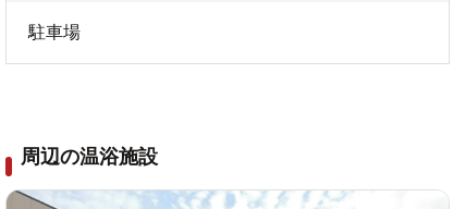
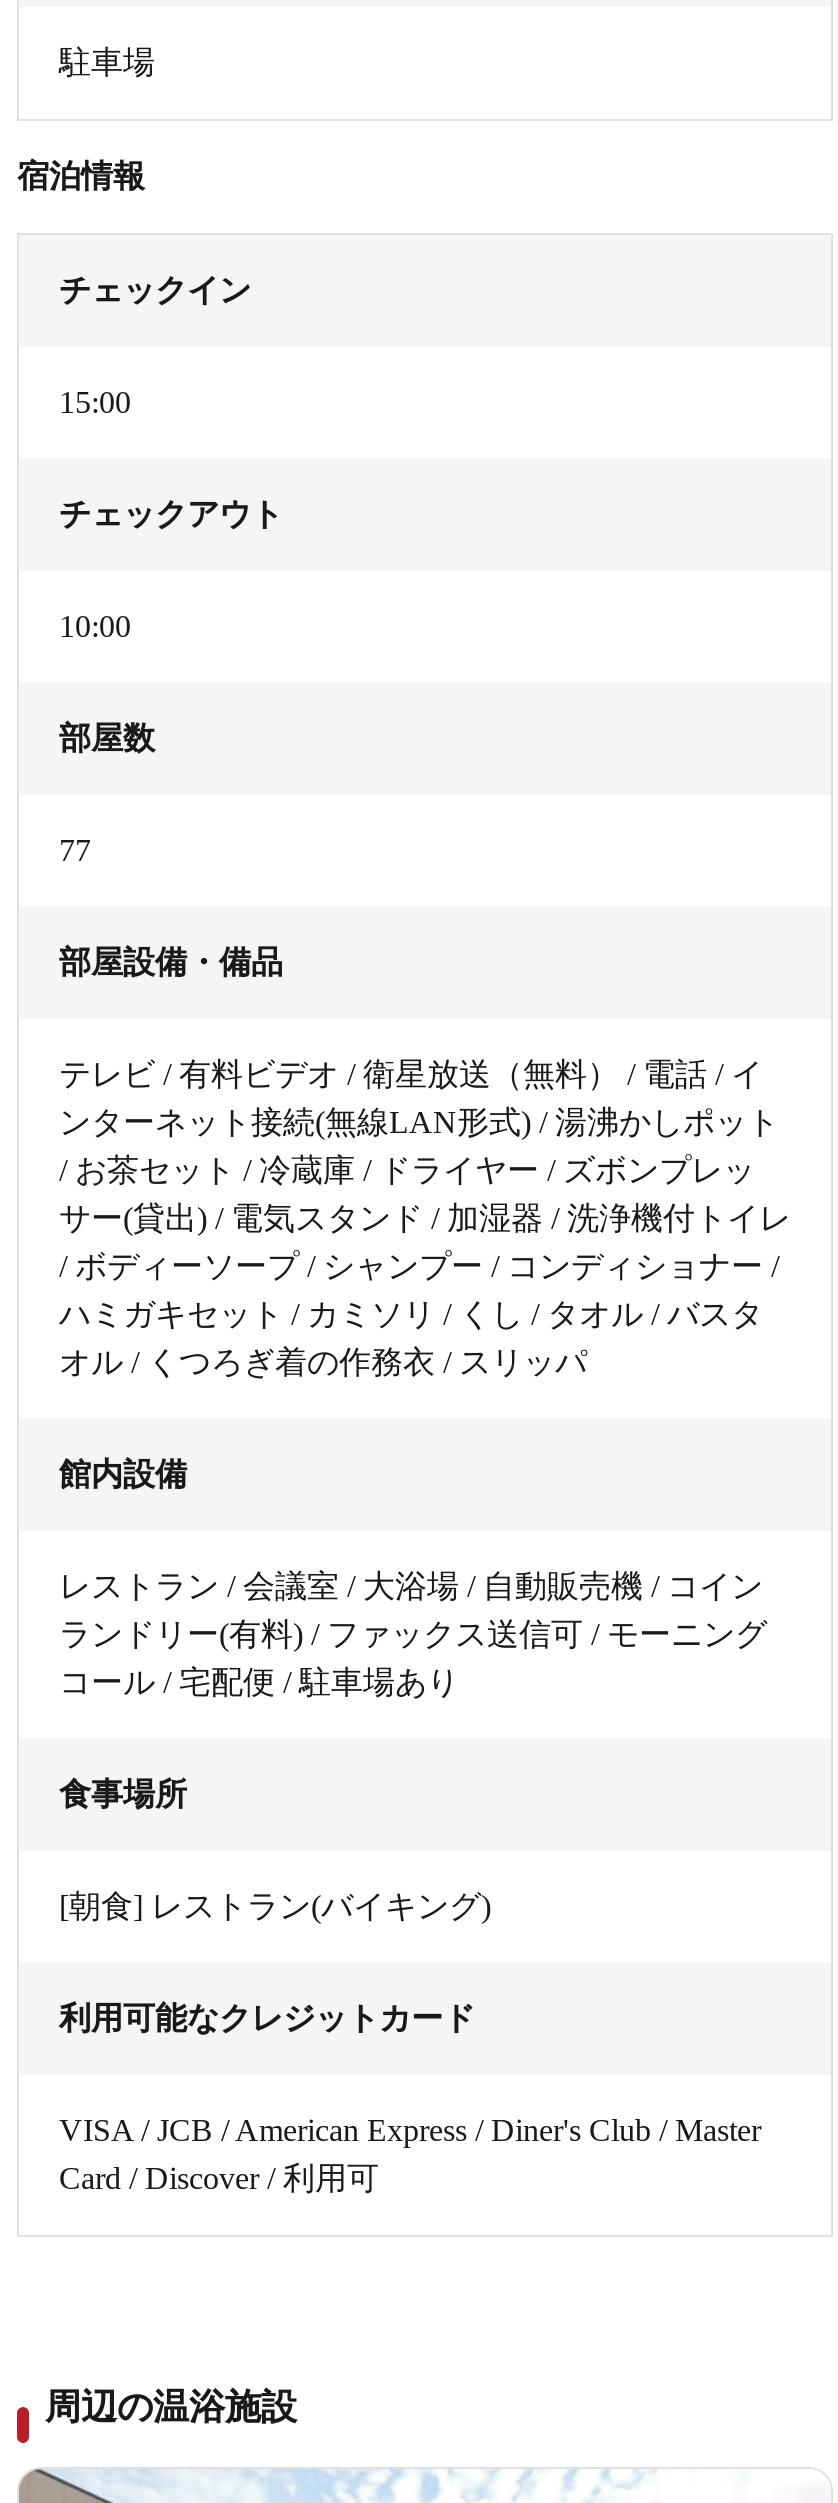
none -> [17,160,791,2196] 宿泊情報 | チェックイン | 15:00 | チェックアウト | 10:00 | 部屋数 | 77 | 部屋設備・備品 | テレビ / 有料ビデオ / 衛星放送（無料） / 電話 / イ | ンターネット接続(無線LAN形式) / 湯沸かしポット | / お茶セット / 冷蔵庫 / ドライヤー / ズボンプレッ | サー(貸出) / 電気スタンド / 加湿器 / 洗浄機付トイレ | / ボディーソープ / シャンプー / コンディショナー / | ハミガキセット / カミソリ / くし / タオル / バスタ | オル / くつろぎ着の作務衣 / スリッパ | 館内設備 | レストラン / 会議室 / 大浴場 / 自動販売機 / コイン | ランドリー(有料) / ファックス送信可 / モーニング | コール / 宅配便 / 駐車場あり | 食事場所 | [朝食] レストラン(バイキング) | 利用可能なクレジットカード | VISA / JCB / American Express / Diner's Club / Master | Card / Discover / 利用可

